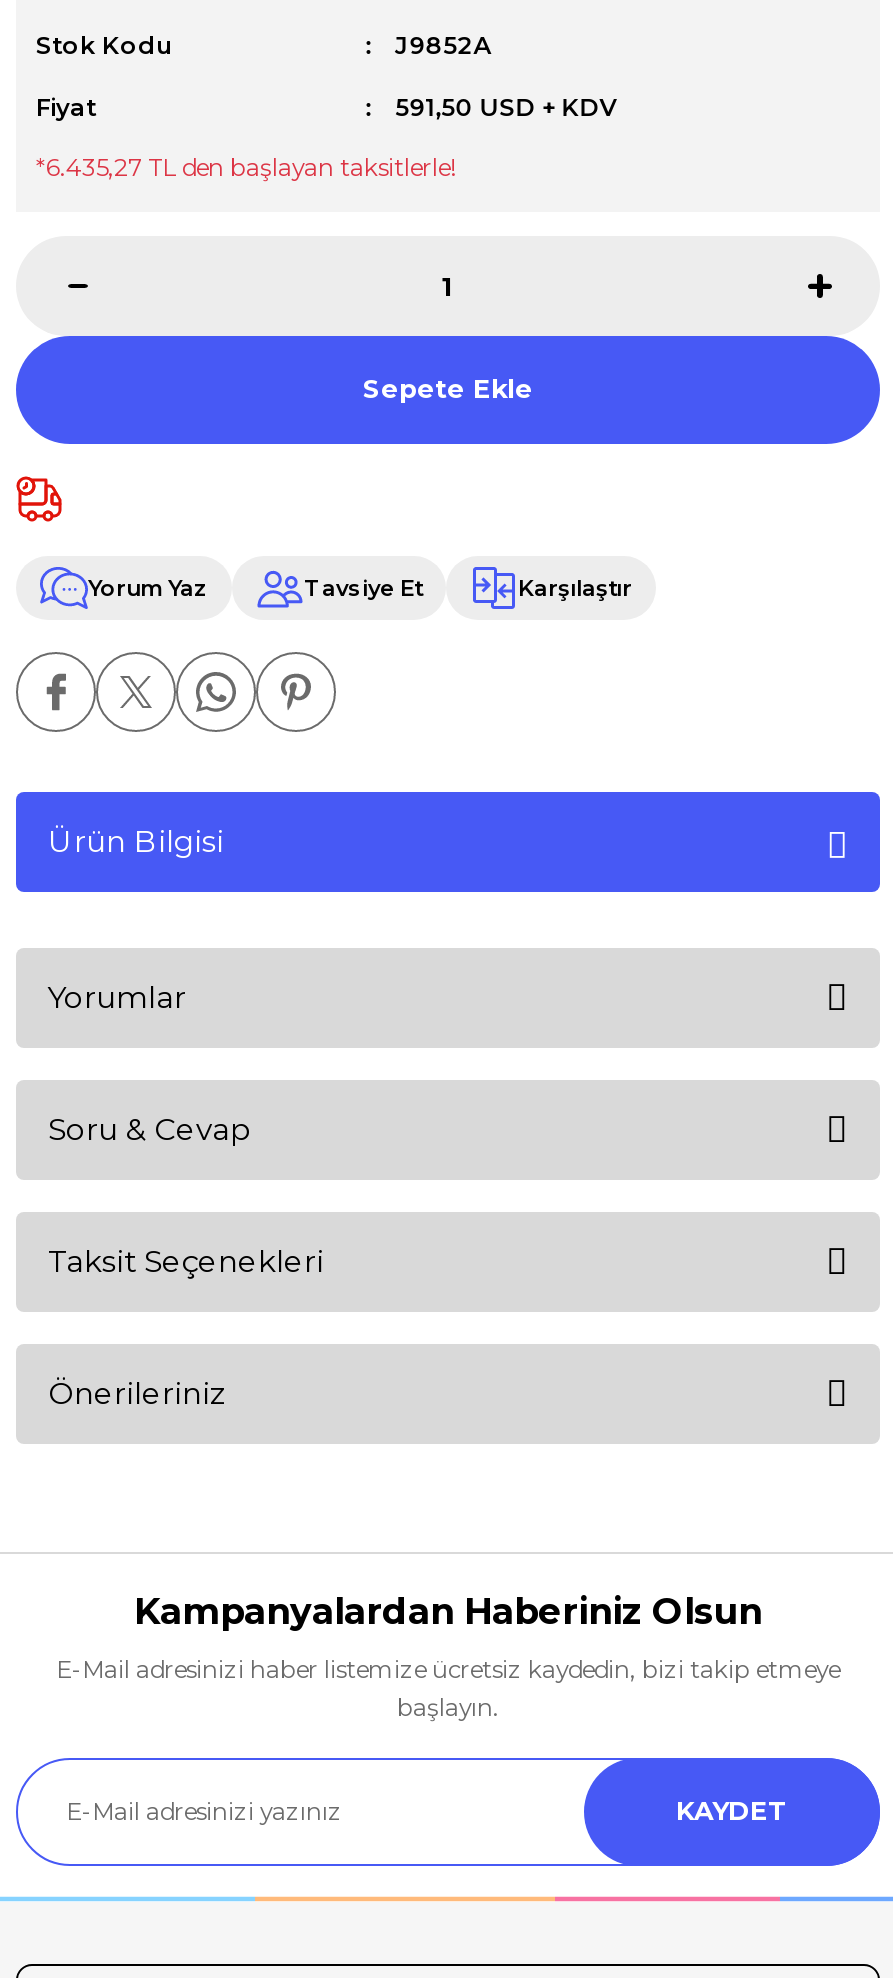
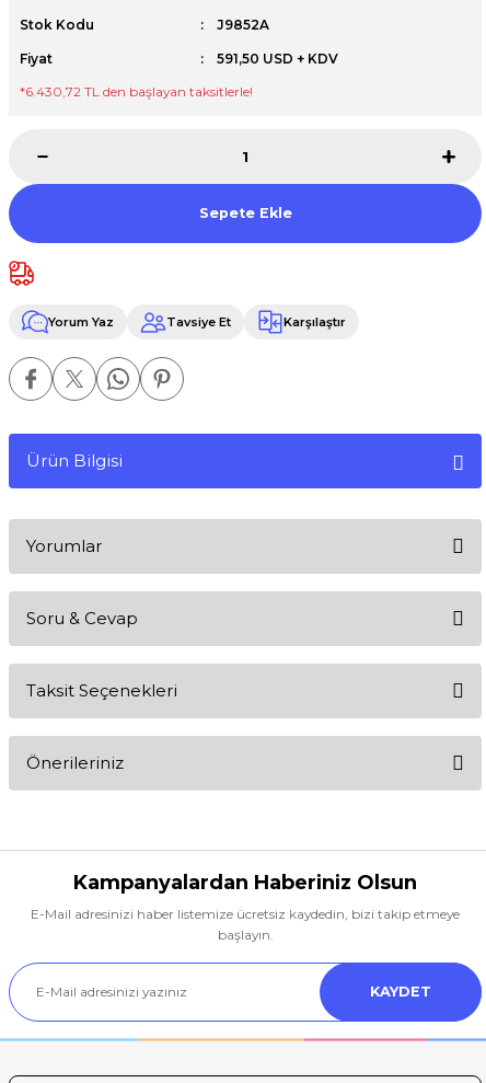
[36,152,456,182] *6.435,27 TL den başlayan taksitlerle! -> [20,83,253,100] *6.430,72 TL den başlayan taksitlerle!

